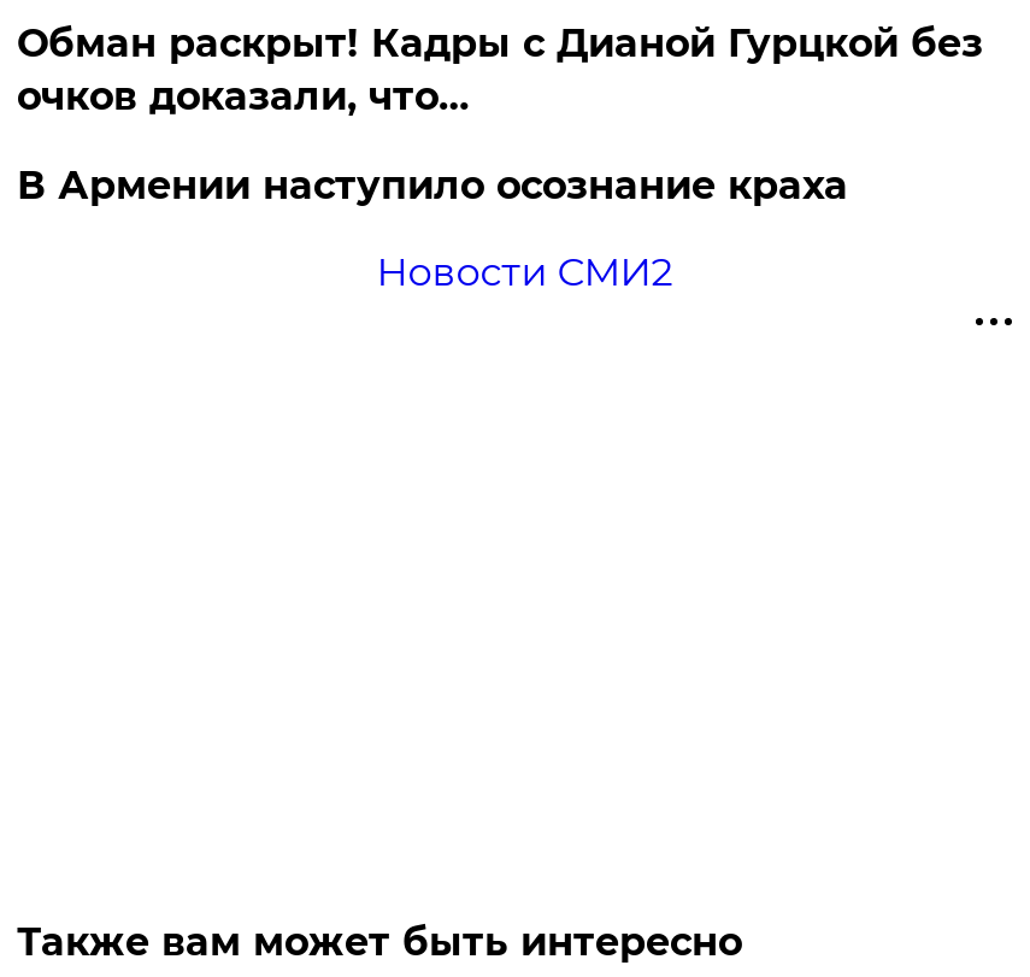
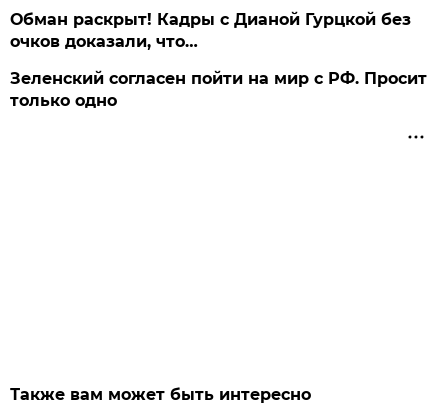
[17,163,848,296] В Армении наступило осознание краха | Новости СМИ2 -> [10,69,427,110] Зеленский согласен пойти на мир с РФ. Просит | только одно

